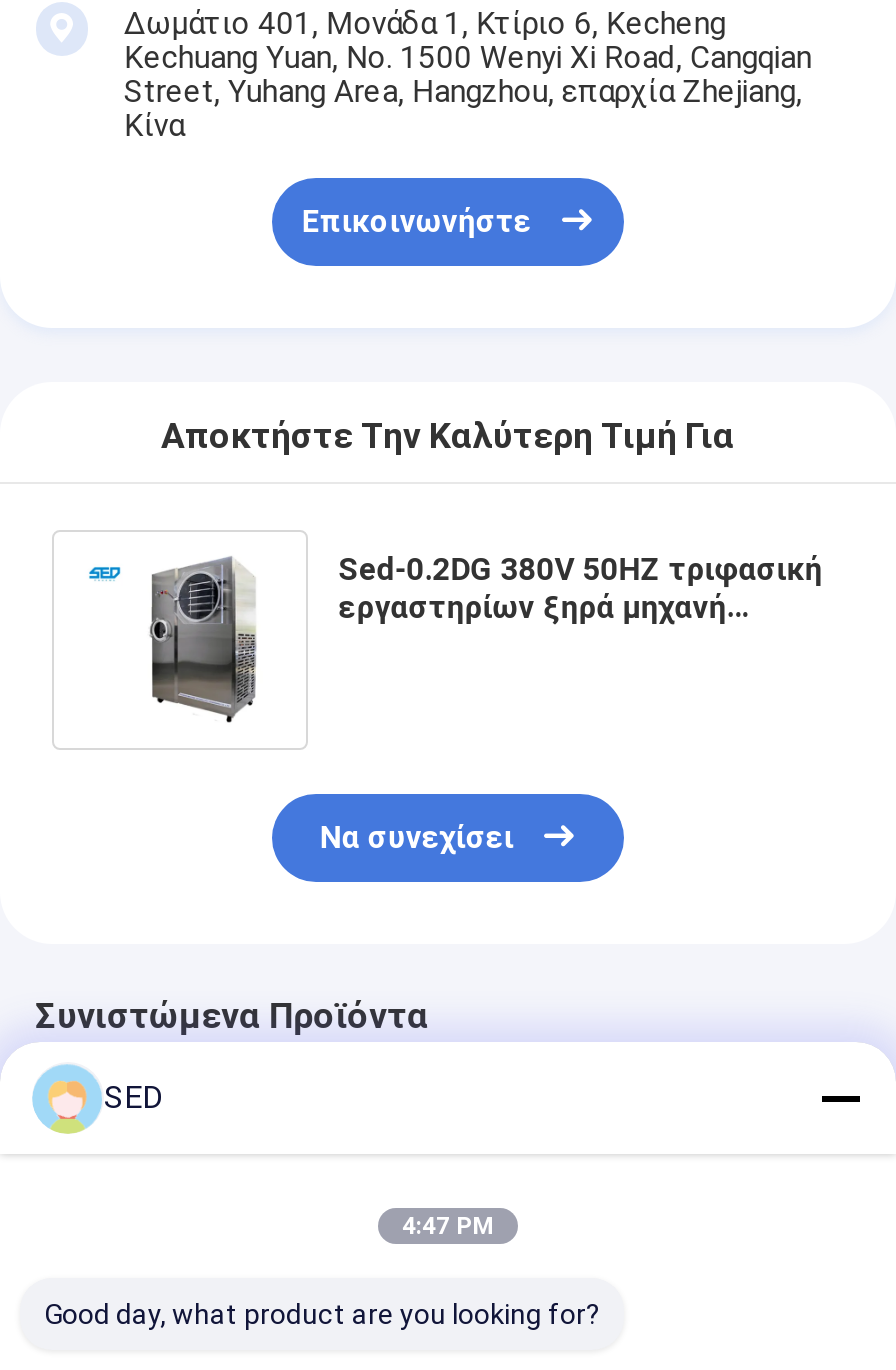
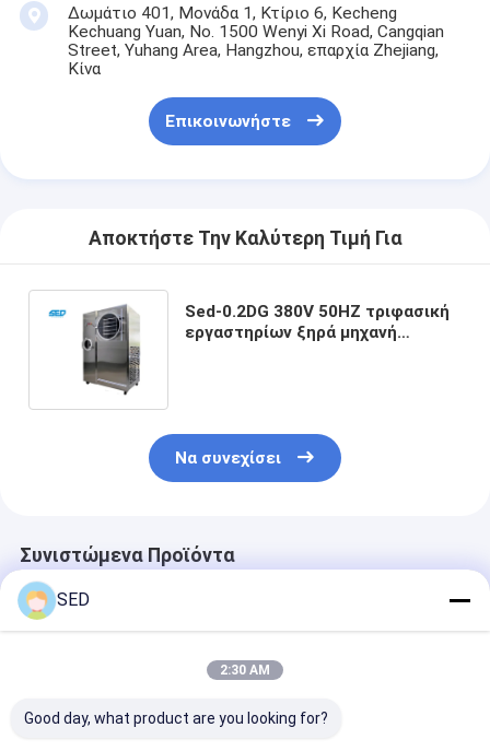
[402,1212,494,1240] 4:47 PM -> [220,662,270,678] 2:30 AM

